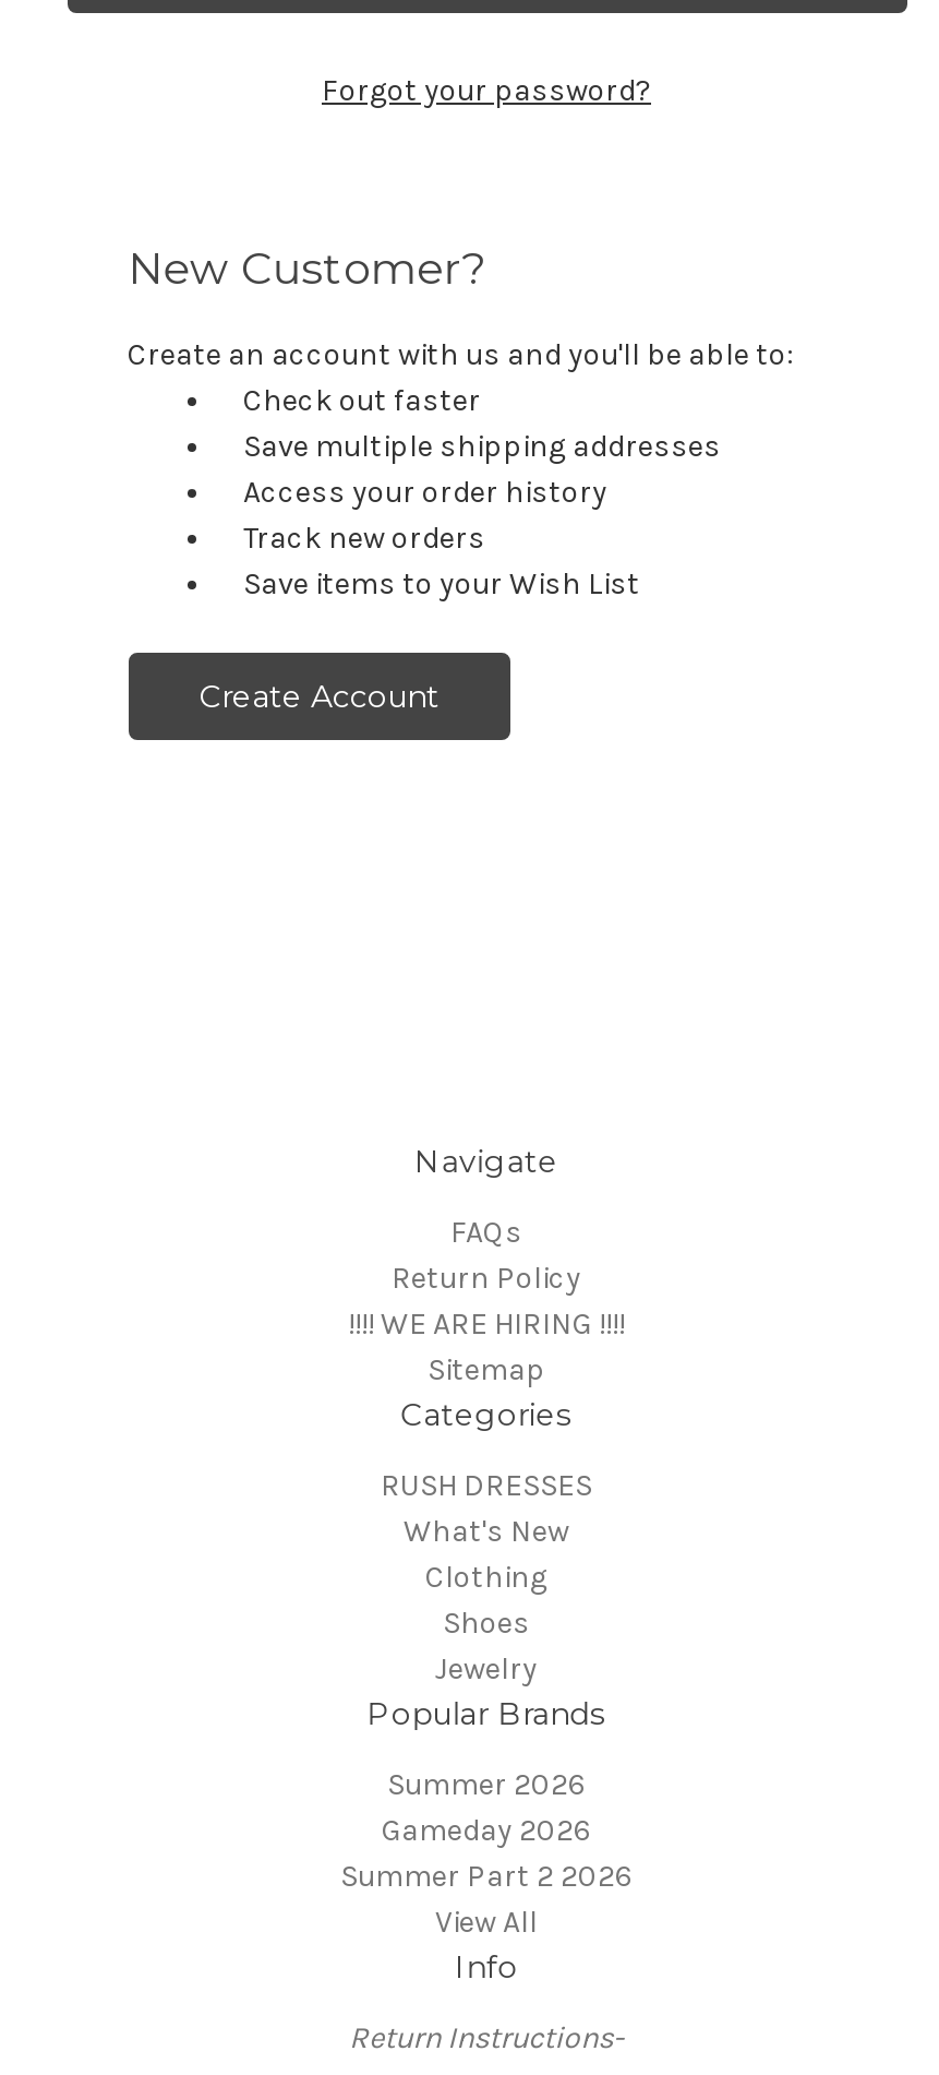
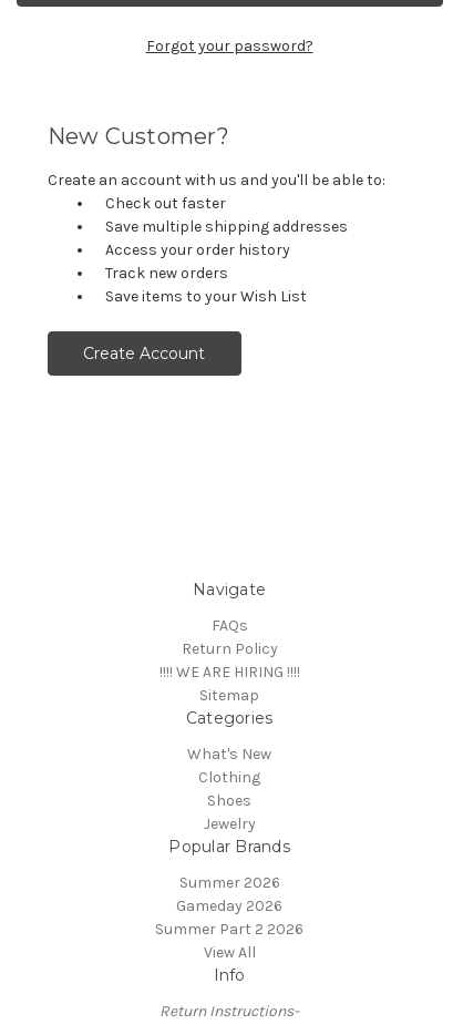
[381,1467,592,1504] RUSH DRESSES -> none

